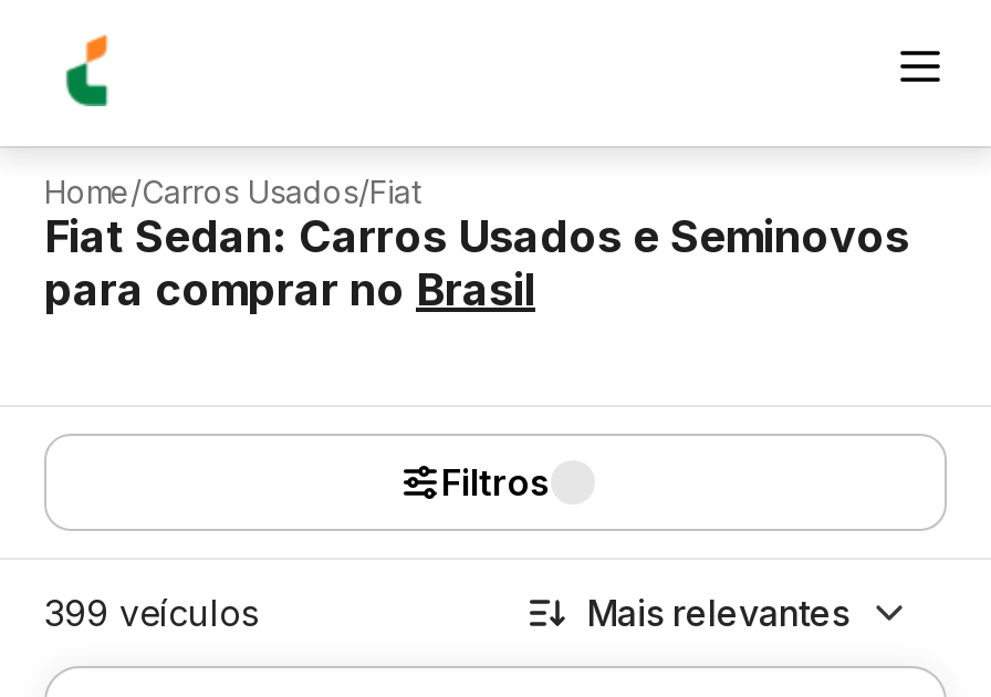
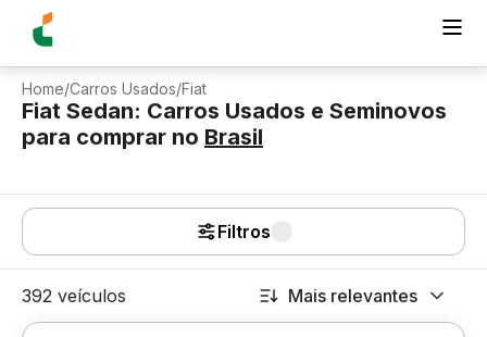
[44,591,259,635] 399 veículos -> [22,285,126,307] 392 veículos

